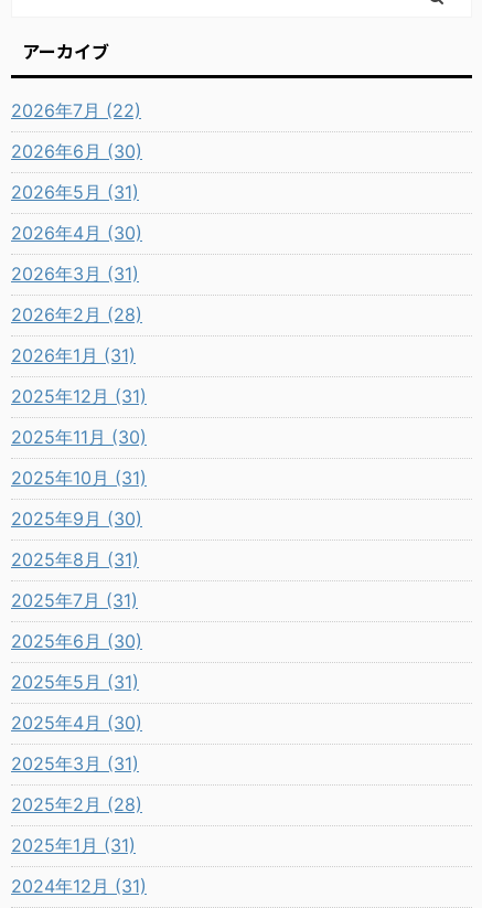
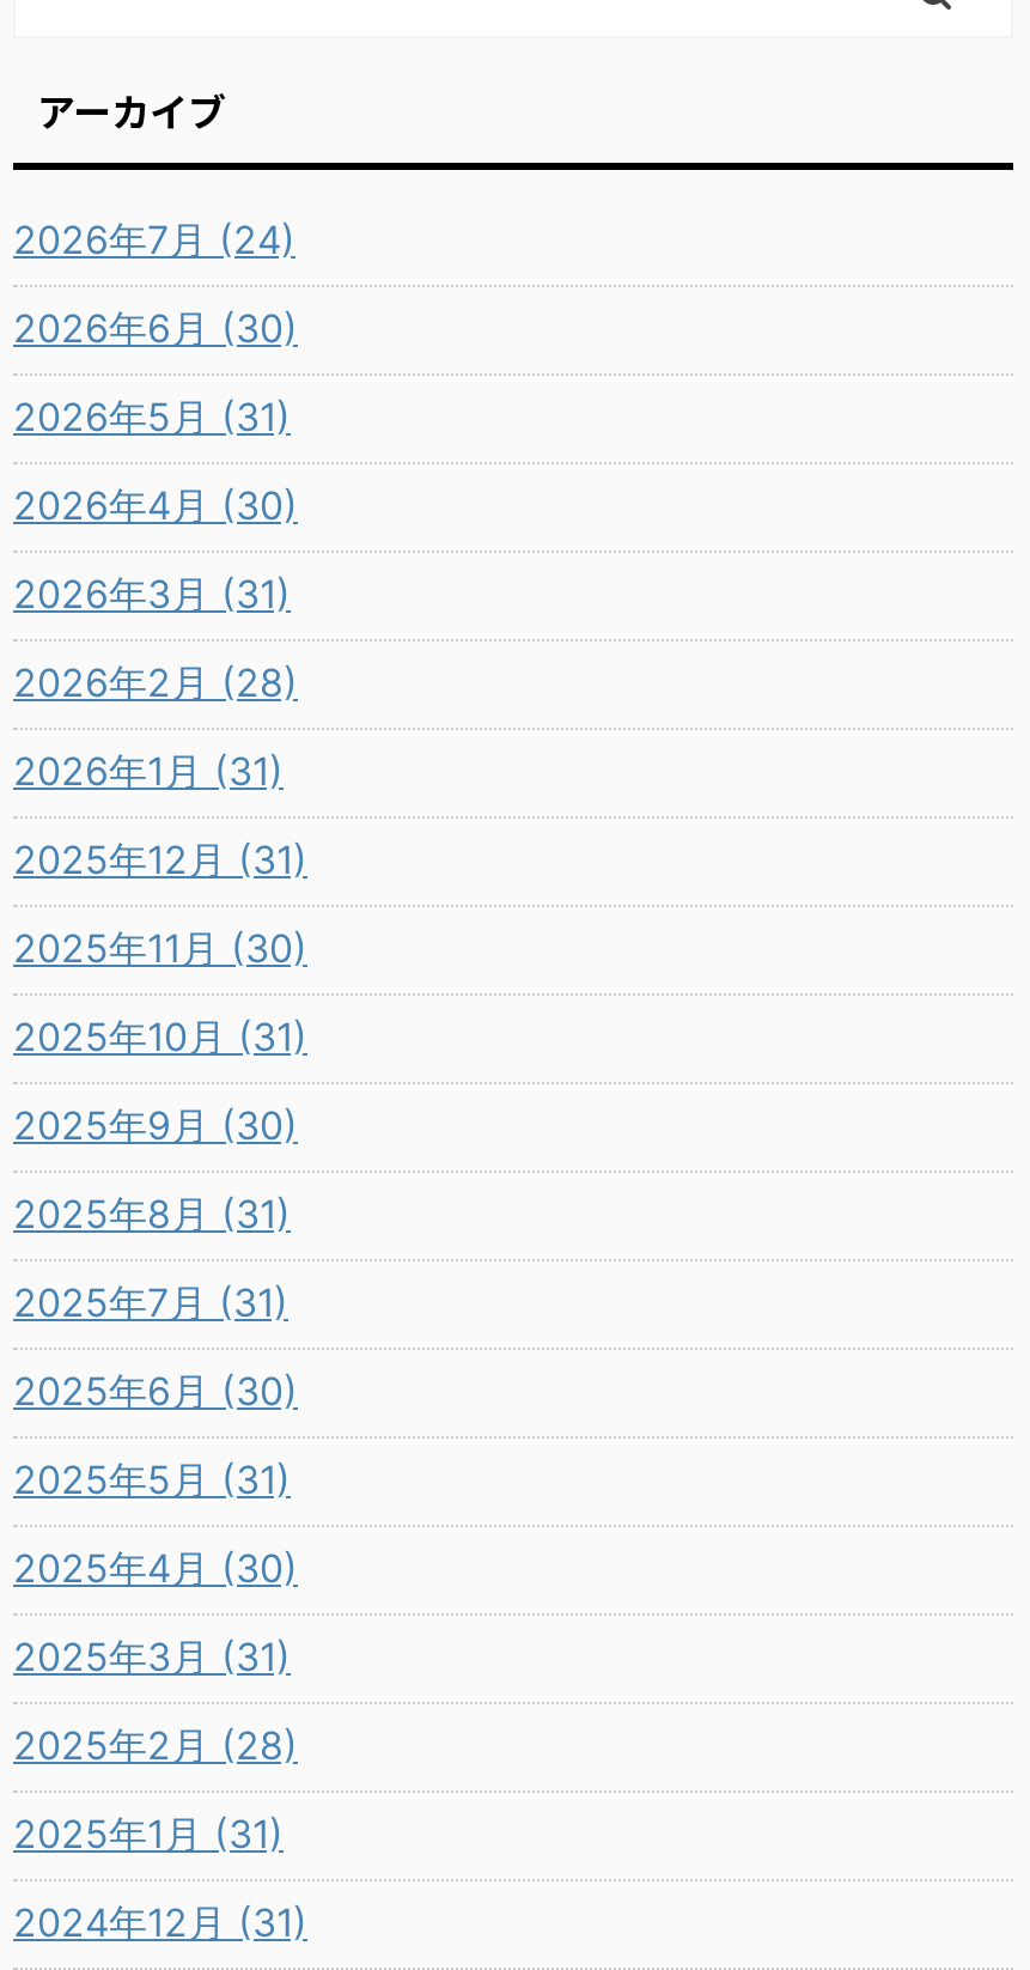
[11,99,141,121] 2026年7月 (22) -> [13,215,295,263] 2026年7月 (24)

